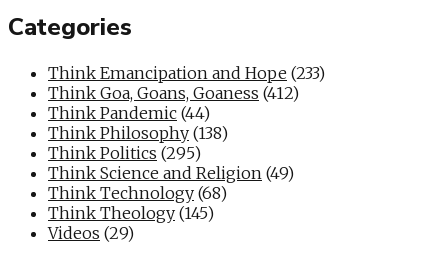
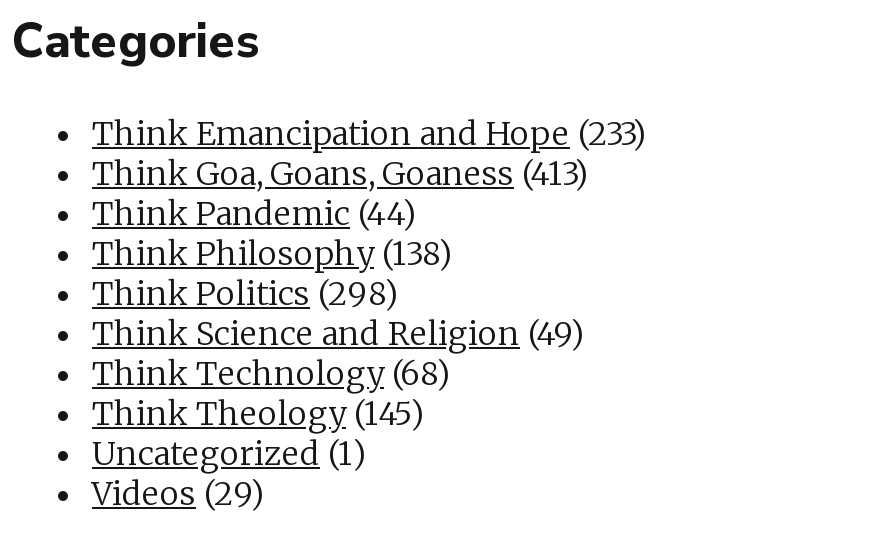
[48,83,299,103] Think Goa, Goans, Goaness (412) -> [92,153,588,193] Think Goa, Goans, Goaness (413)
[48,143,201,163] Think Politics (295) -> [92,273,398,313] Think Politics (298)
none -> [92,433,366,473] Uncategorized(1)

